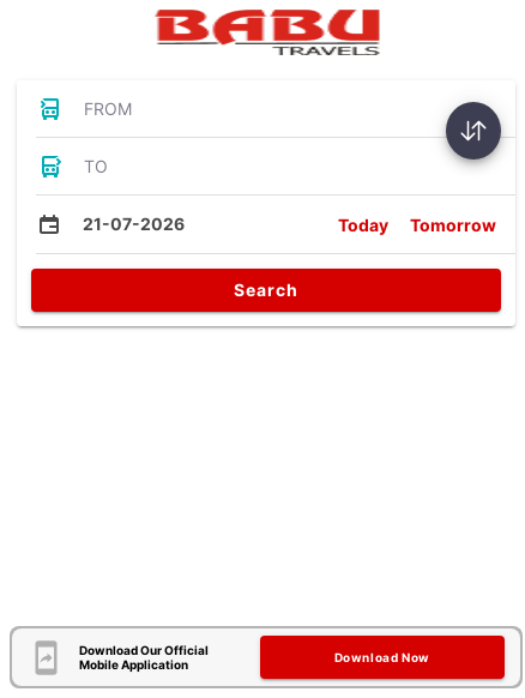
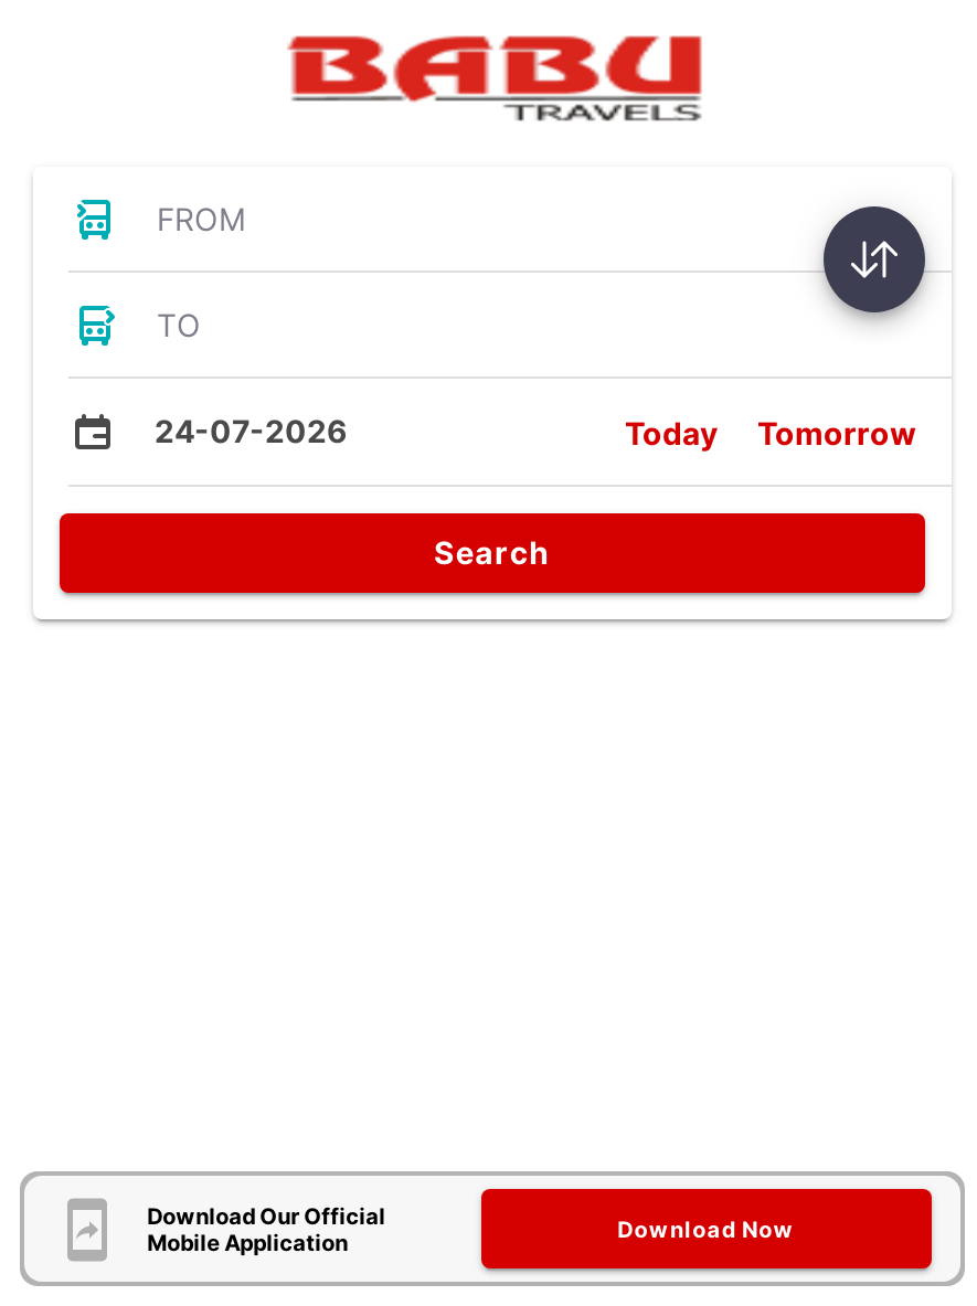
[83,213,185,234] 21-07-2026 -> [155,412,347,449] 24-07-2026

